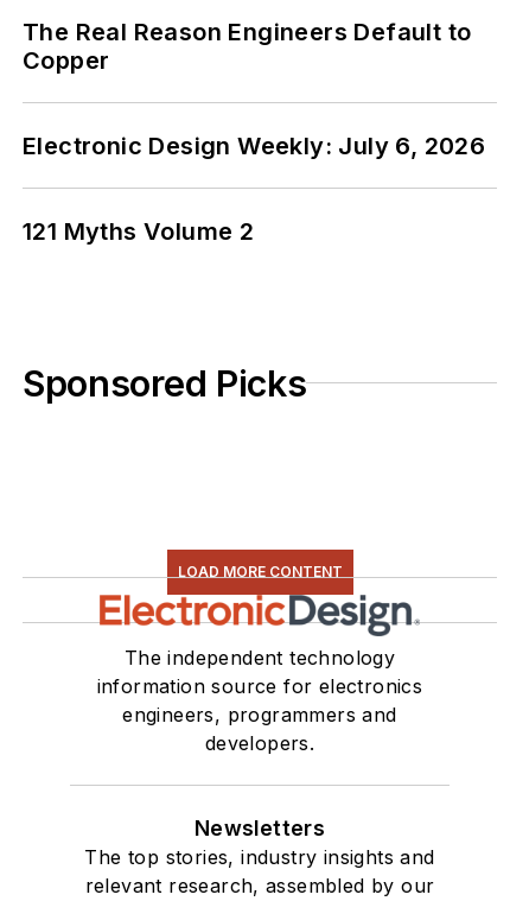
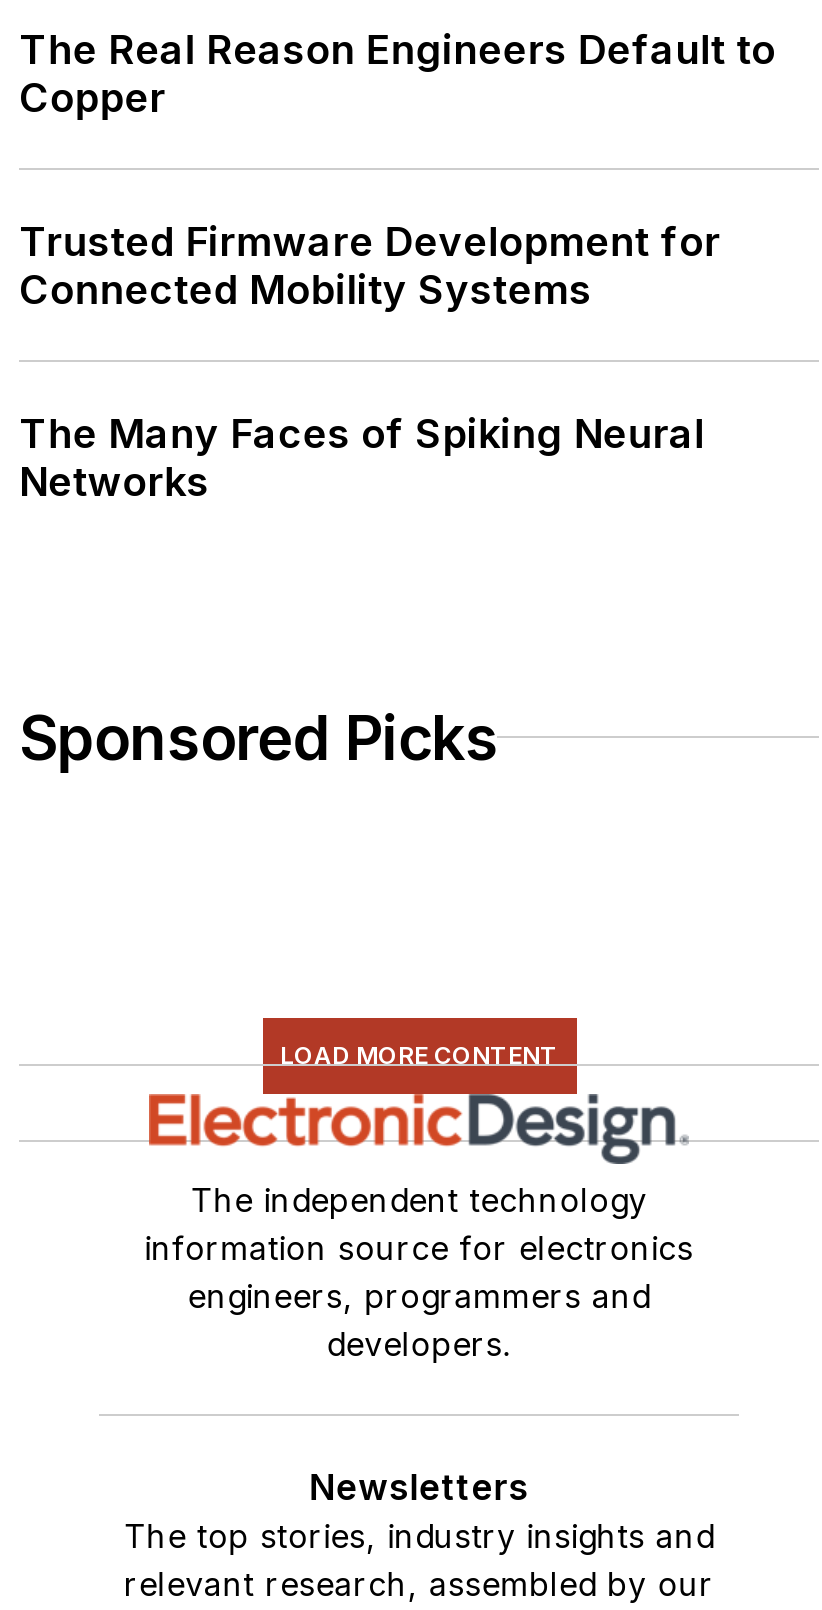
[23,131,485,160] Electronic Design Weekly: July 6, 2026 -> [19,217,721,313] Trusted Firmware Development for | Connected Mobility Systems
[23,217,254,245] 121 Myths Volume 2 -> [19,409,705,505] The Many Faces of Spiking Neural | Networks

